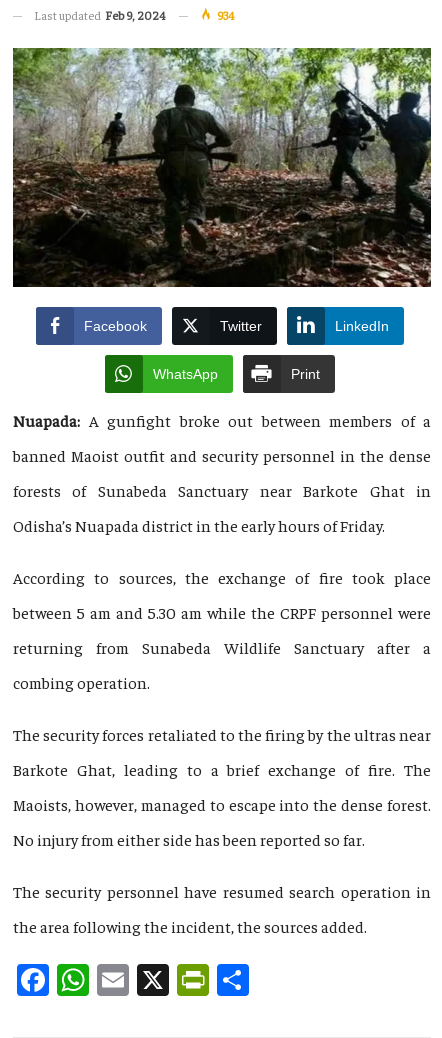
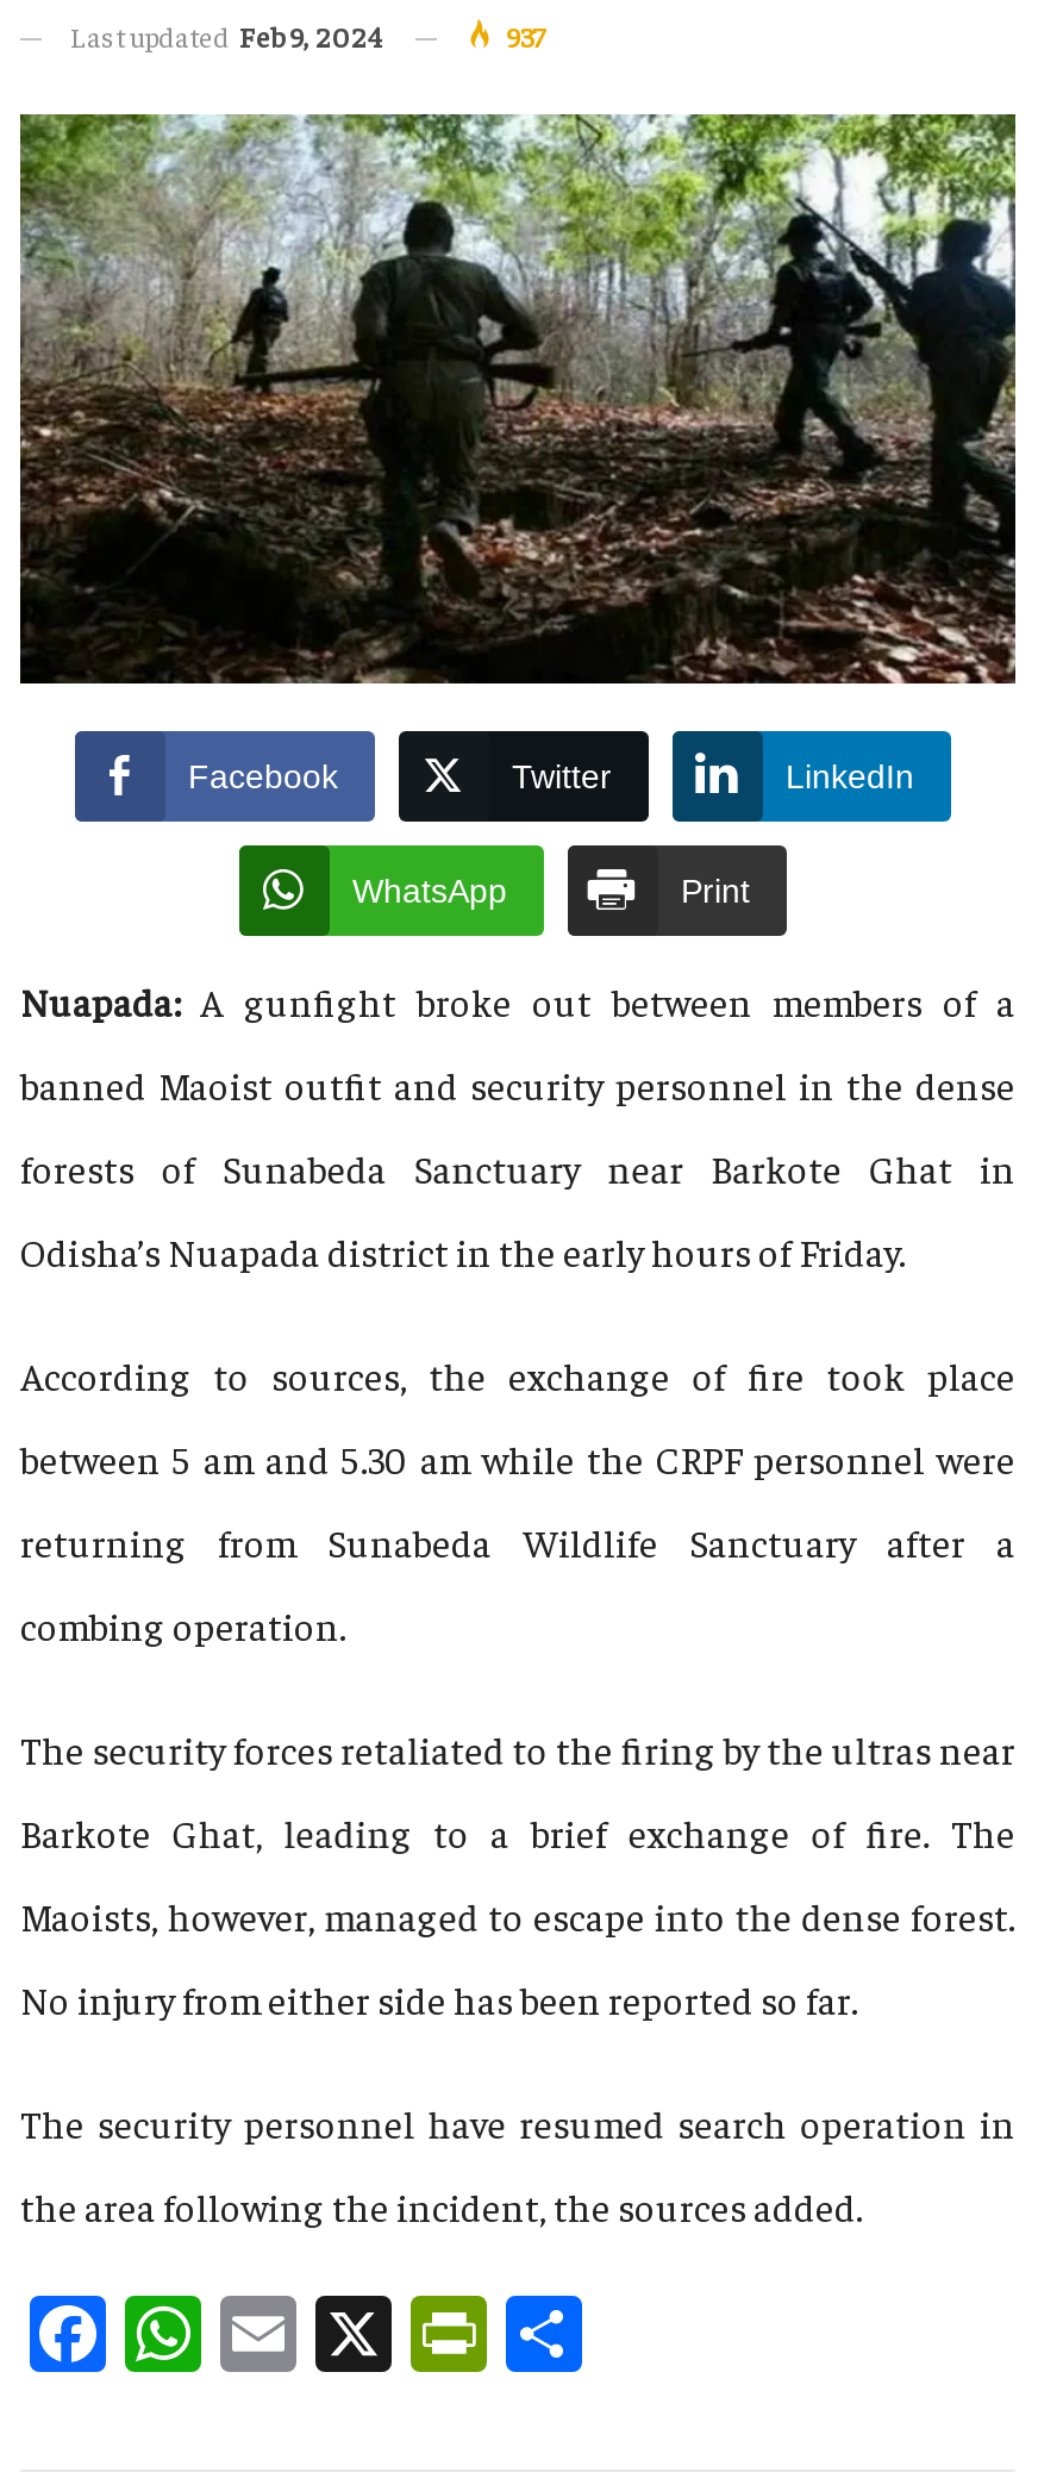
[215,6,234,22] 934 -> [501,15,546,54] 937

